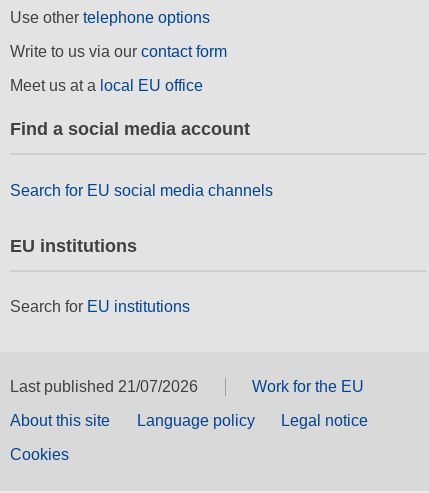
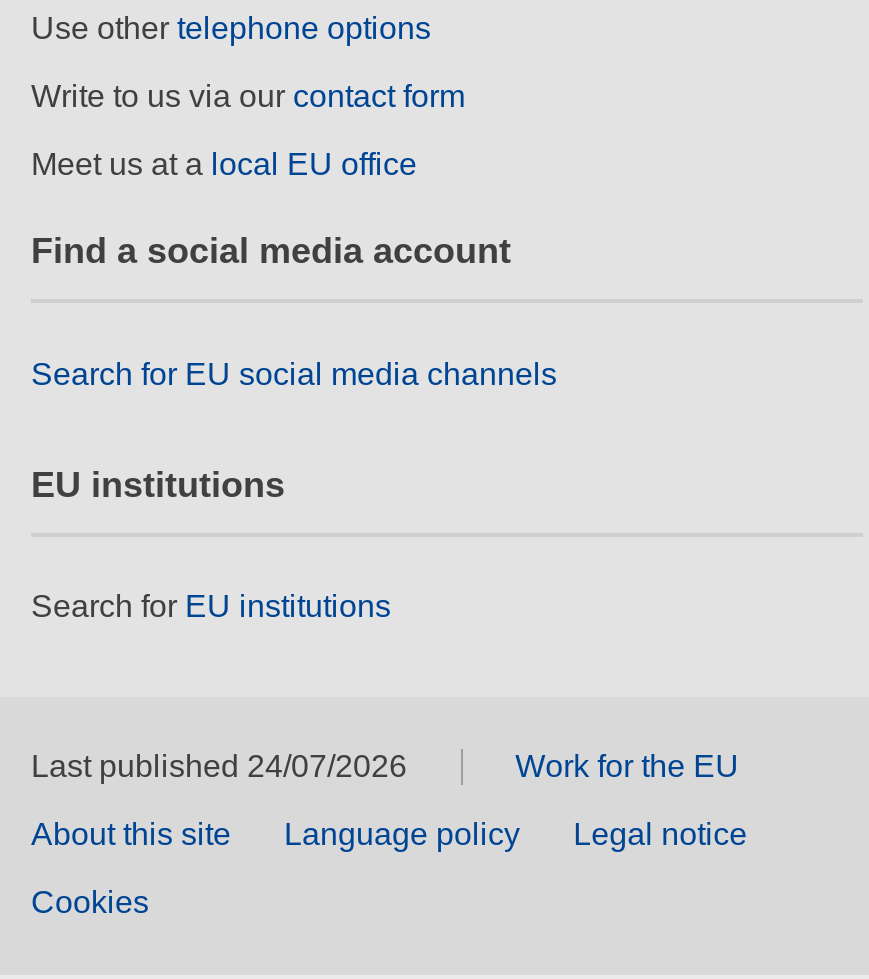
[10,378,198,395] Last published 21/07/2026 -> [31,750,407,784] Last published 24/07/2026

